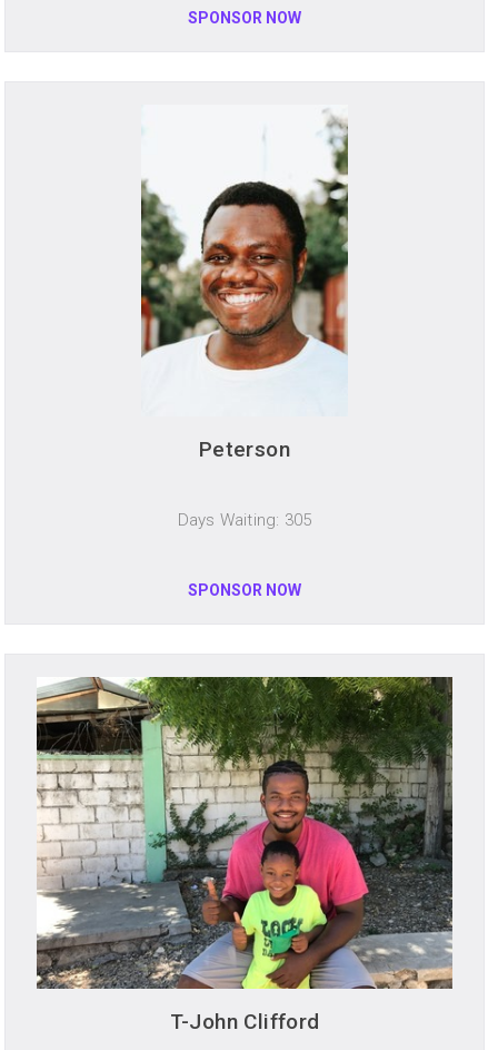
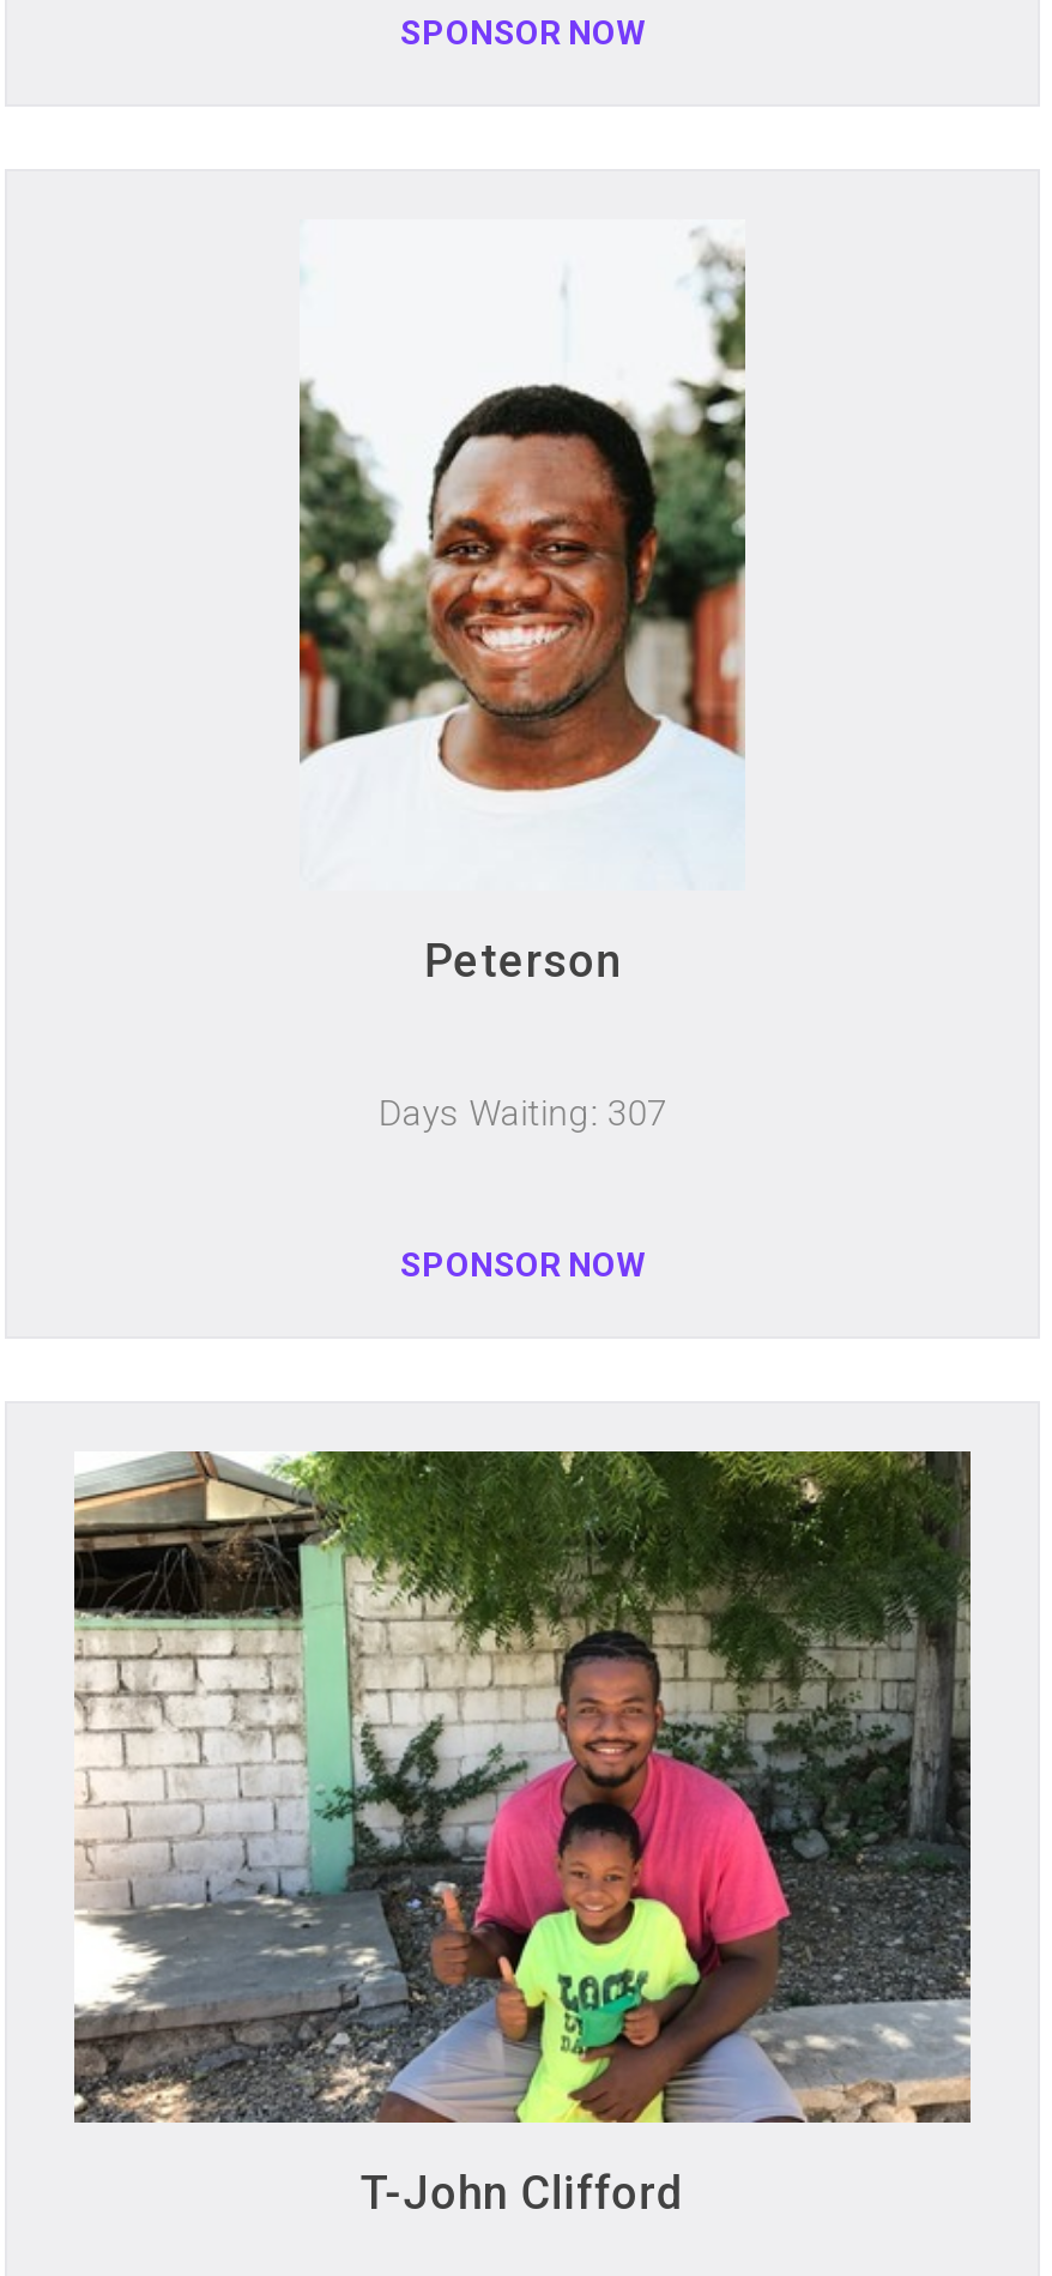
[178,510,311,530] Days Waiting: 305 -> [378,1092,667,1135] Days Waiting: 307

